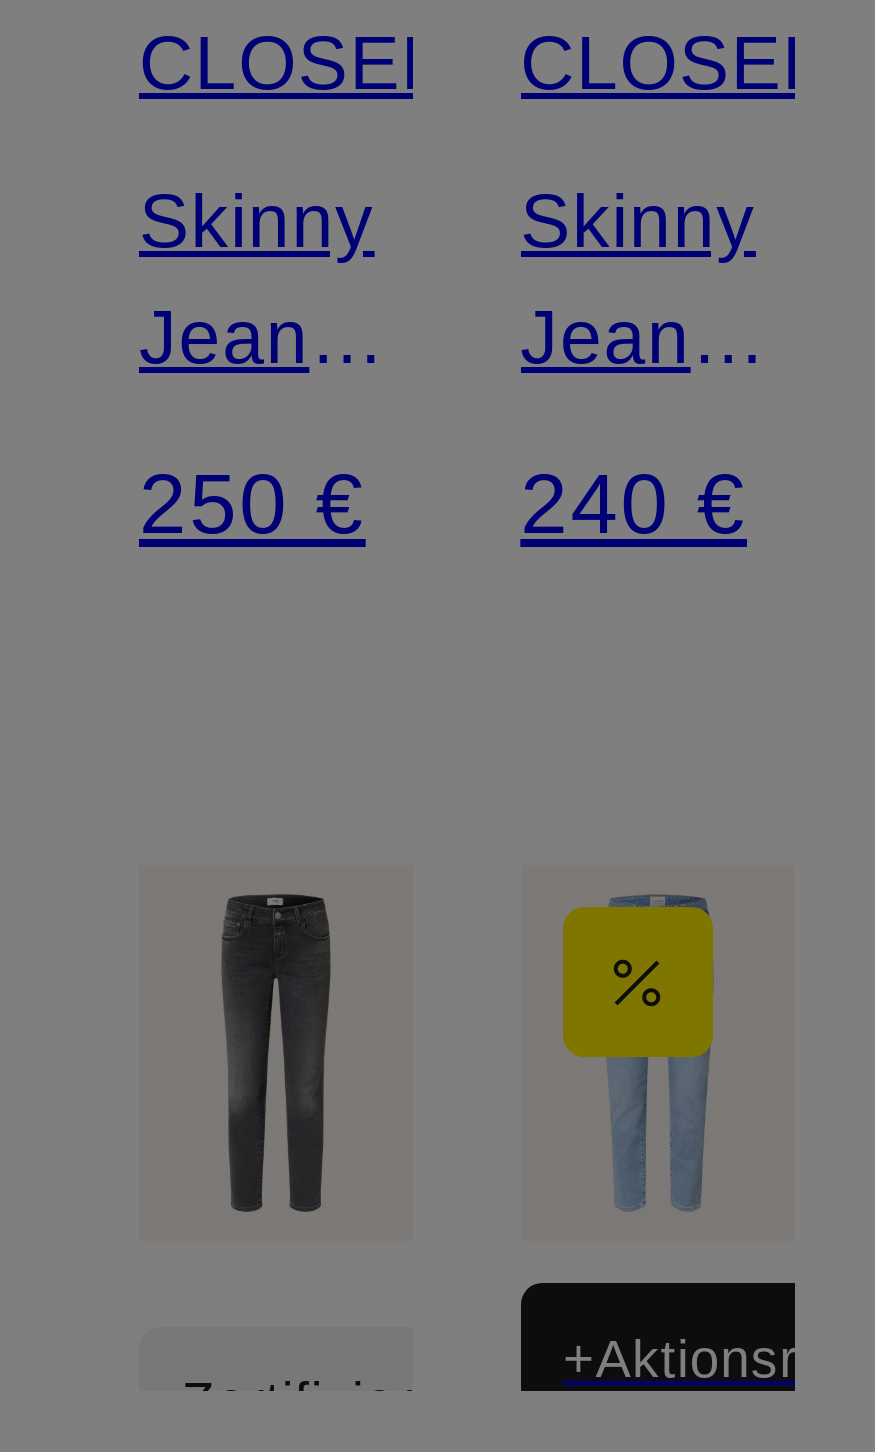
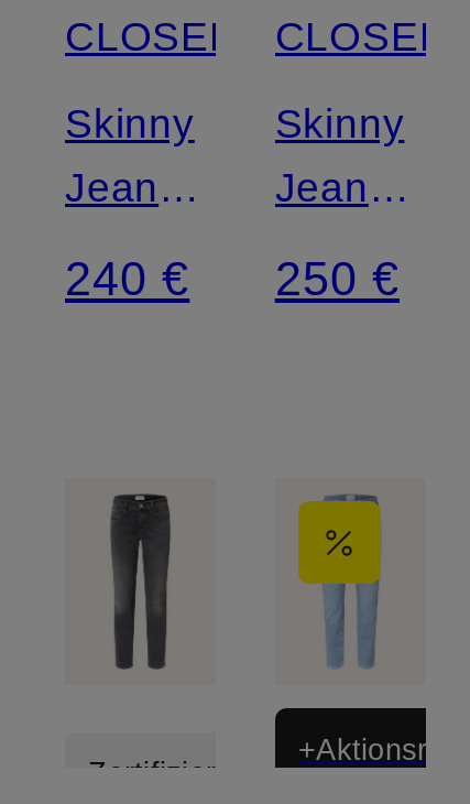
[139,454,366,550] 250 € -> [65,252,190,305] 240 €
[520,454,747,550] 240 € -> [275,252,400,305] 250 €

